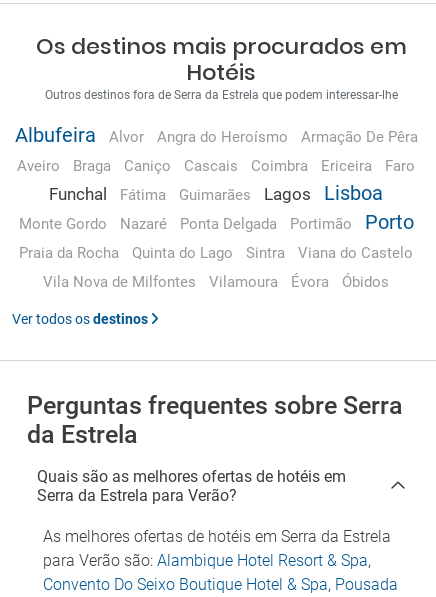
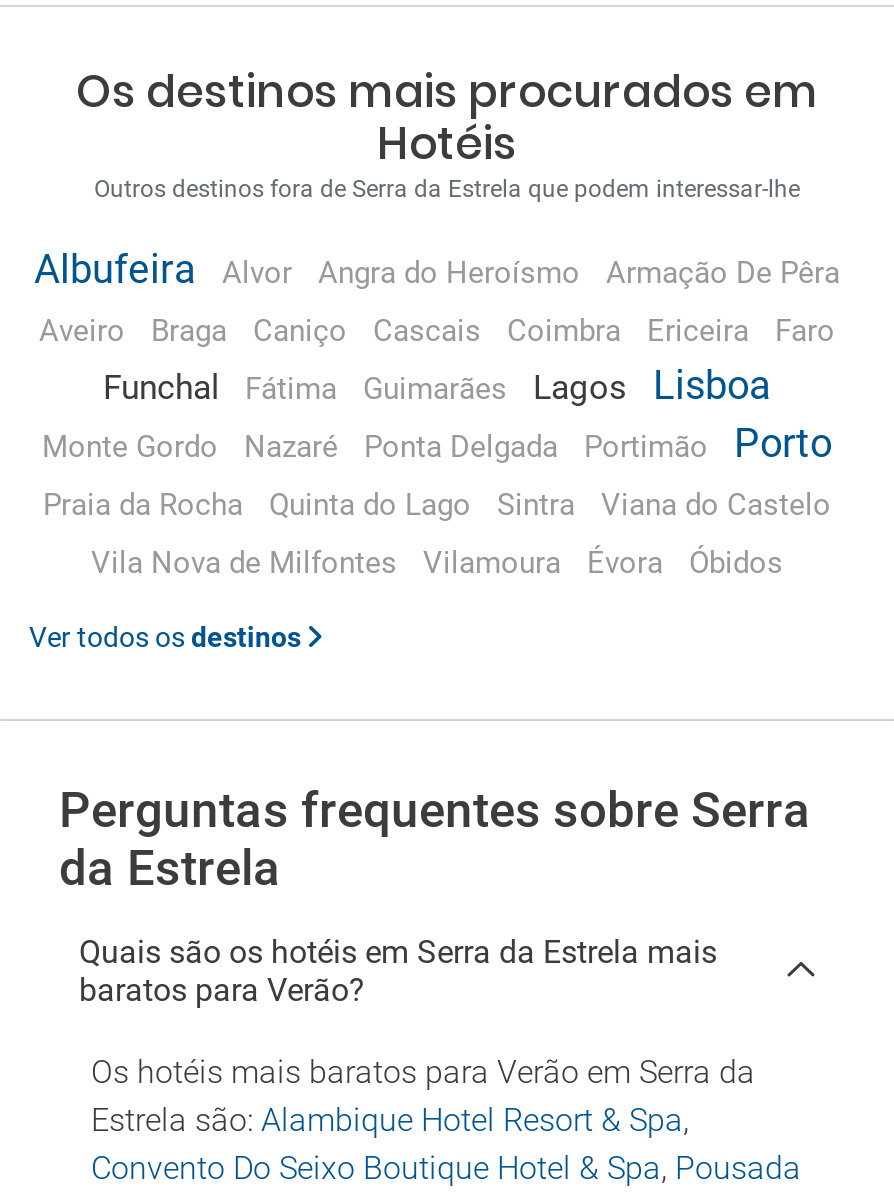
[37,467,346,505] Quais são as melhores ofertas de hotéis em | Serra da Estrela para Verão? -> [79,933,717,1009] Quais são os hotéis em Serra da Estrela mais | baratos para Verão?
[43,527,391,570] As melhores ofertas de hotéis em Serra da Estrela | para Verão são: Alambique Hotel Resort & Spa, -> [91,1053,755,1139] Os hotéis mais baratos para Verão em Serra da | Estrela são: Alambique Hotel Resort & Spa,

